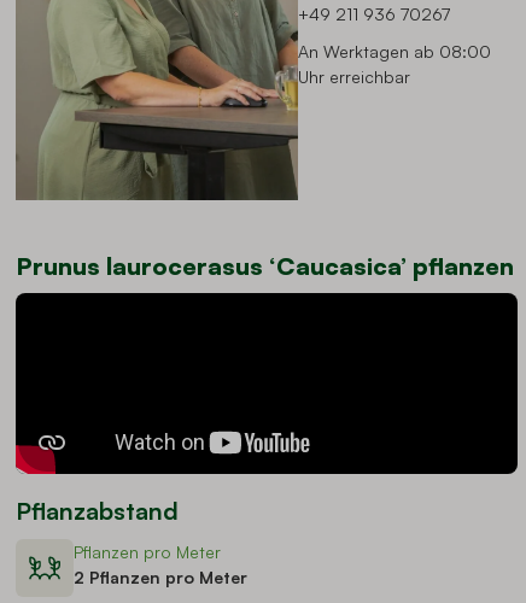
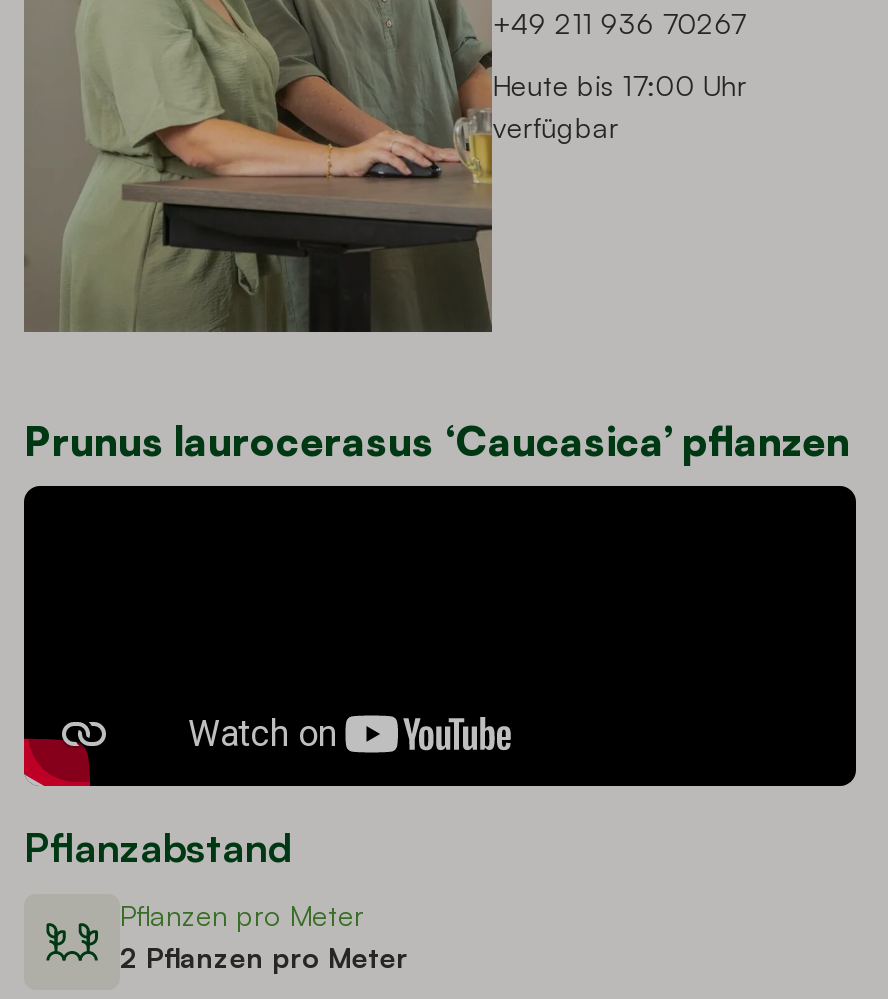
[298,41,491,87] An Werktagen ab 08:00 | Uhr erreichbar -> [493,69,747,145] Heute bis 17:00 Uhr | verfügbar

